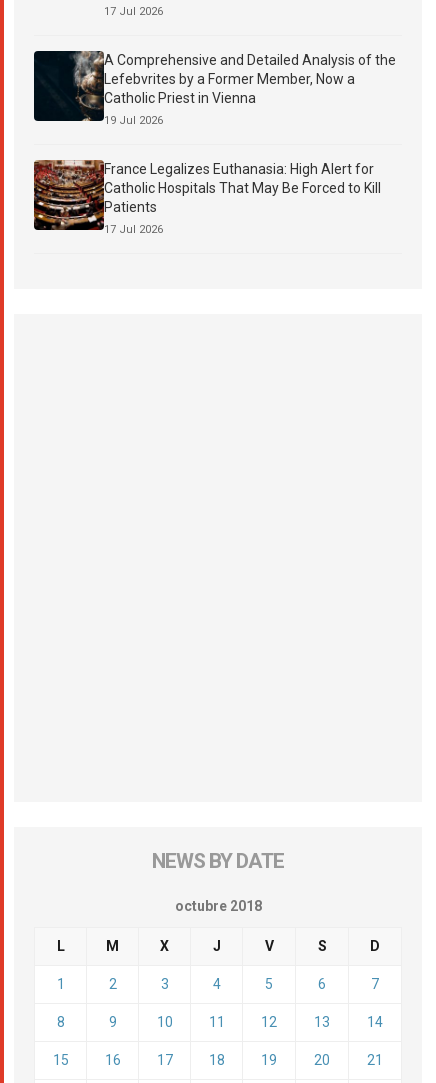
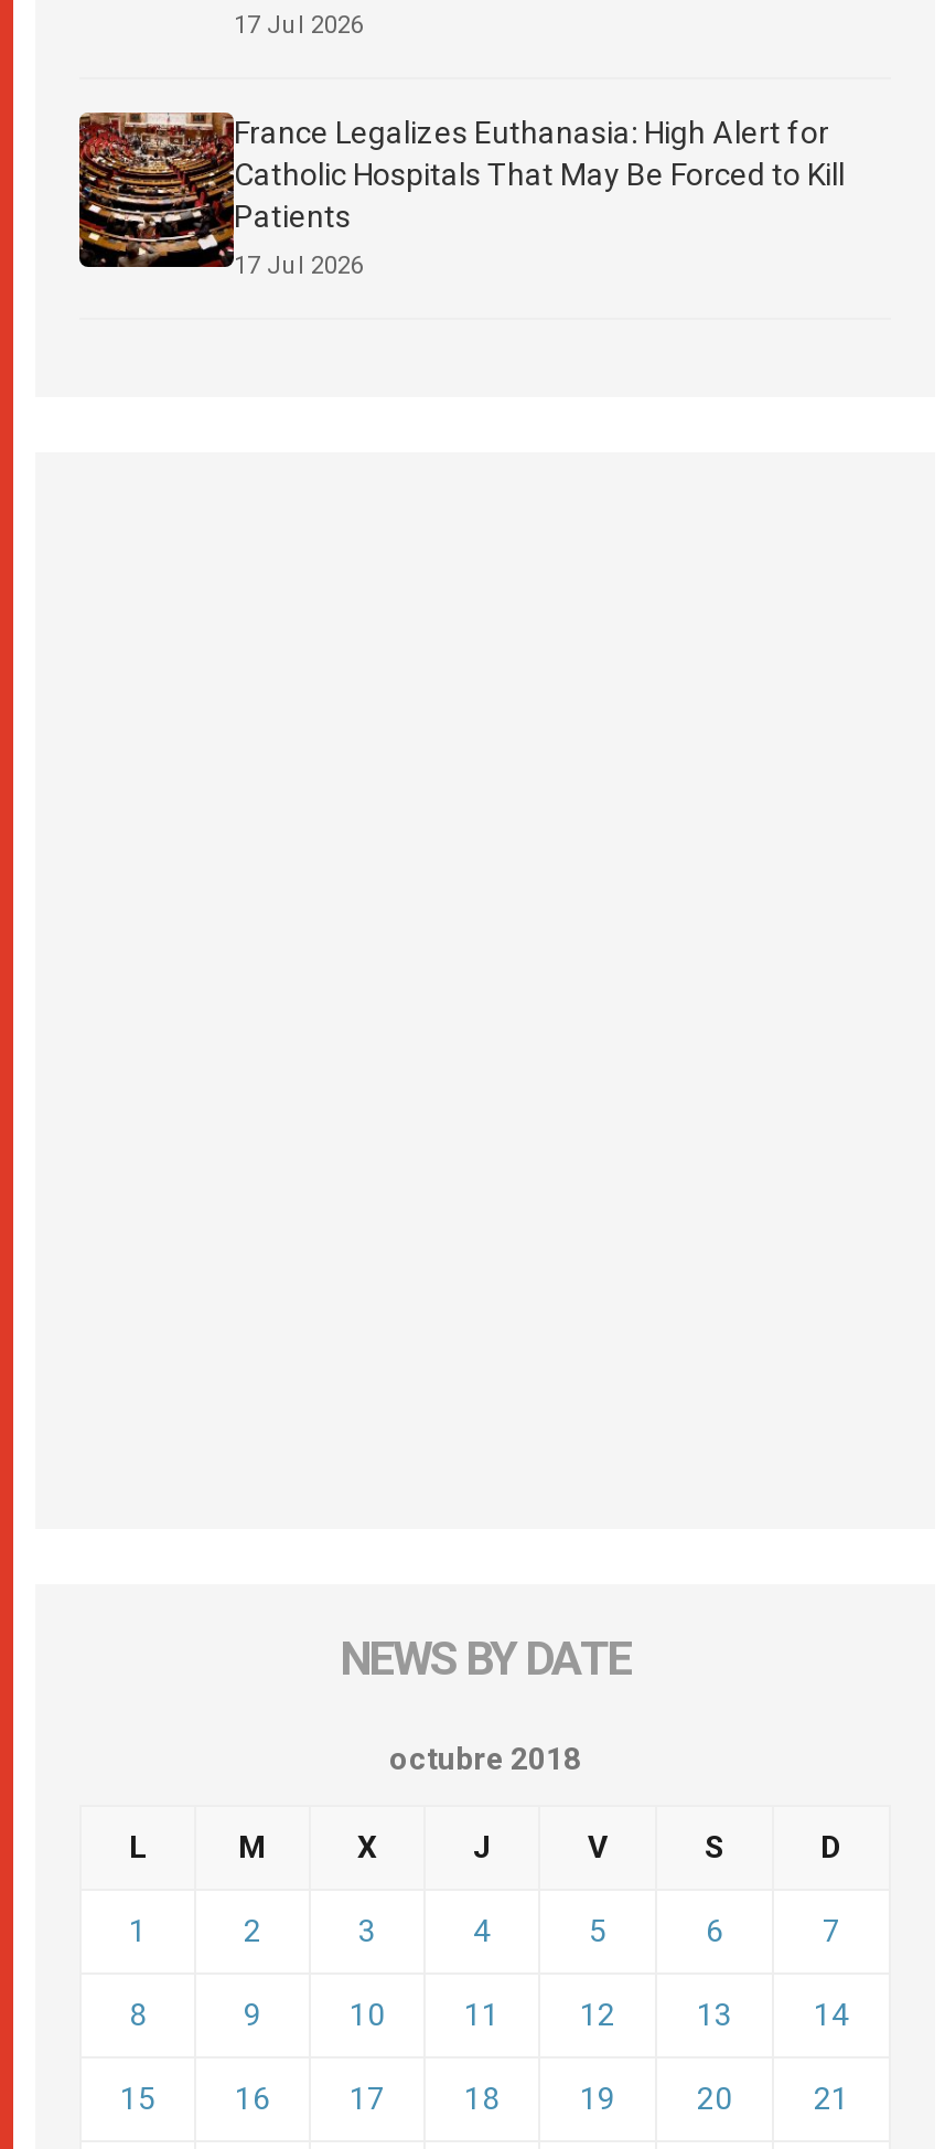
[33,50,396,127] [image] | A Comprehensive and Detailed Analysis of the | Lefebvrites by a Former Member, Now a | Catholic Priest in Vienna | 19 Jul 2026 -> none

